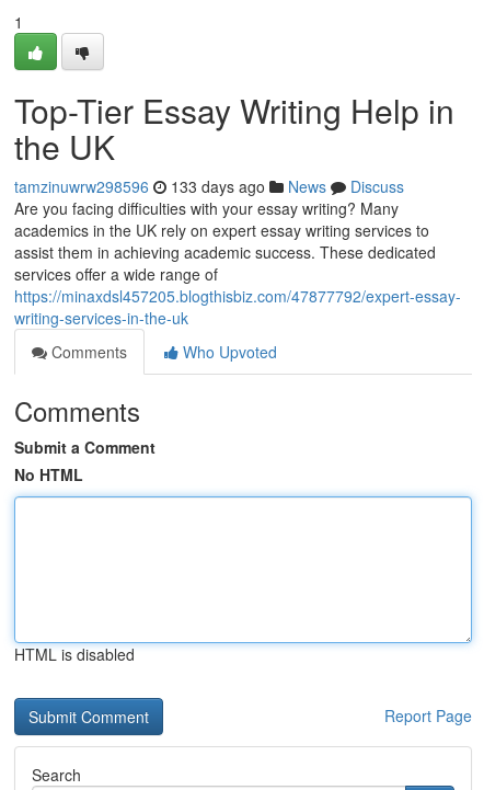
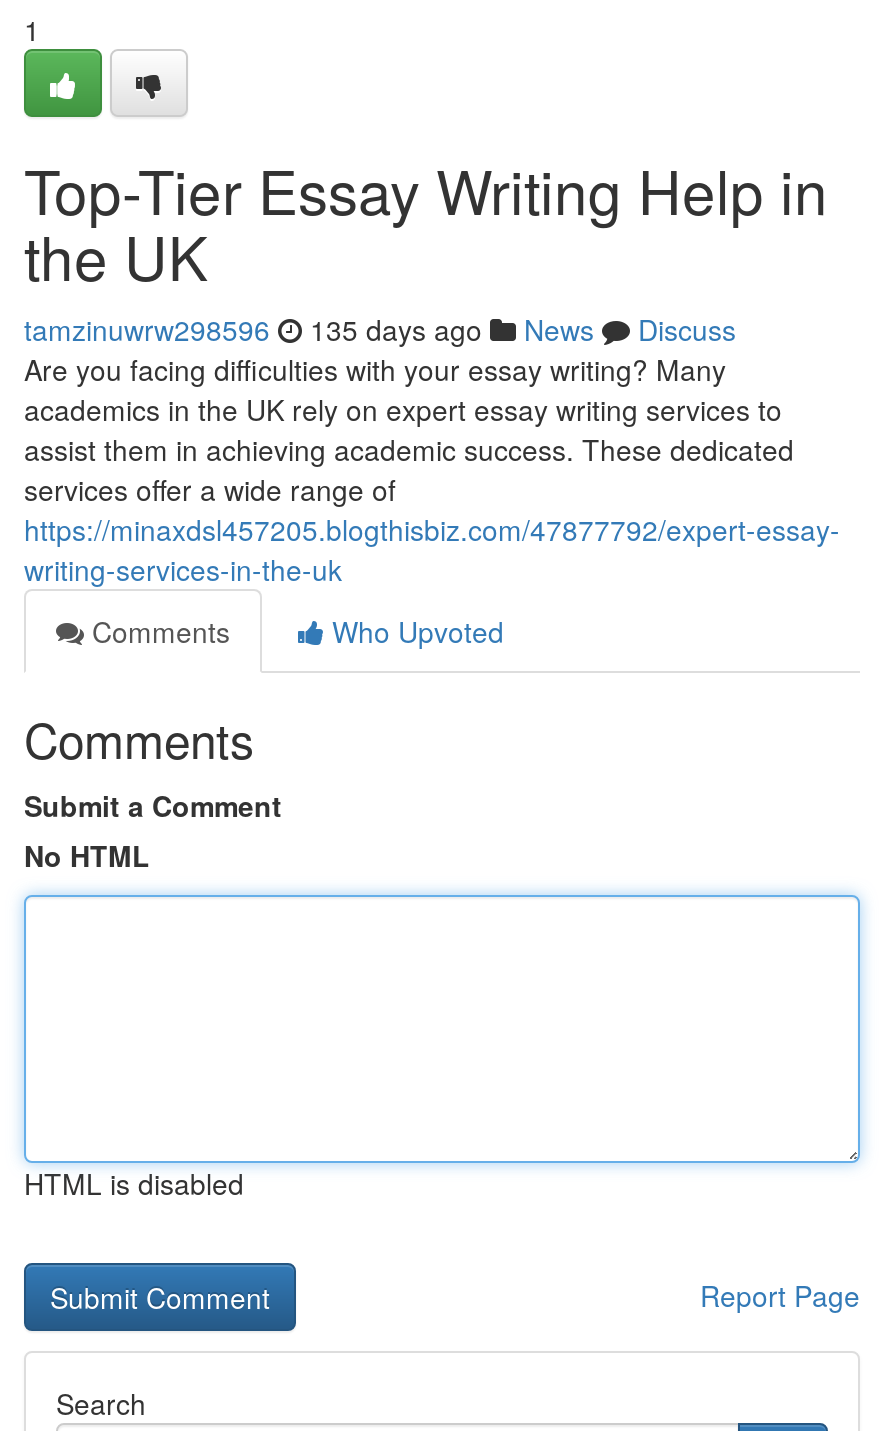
[14,175,404,197] tamzinuwrw298596 133 days ago News Discuss -> [24,309,736,349] tamzinuwrw298596 135 days ago News Discuss

